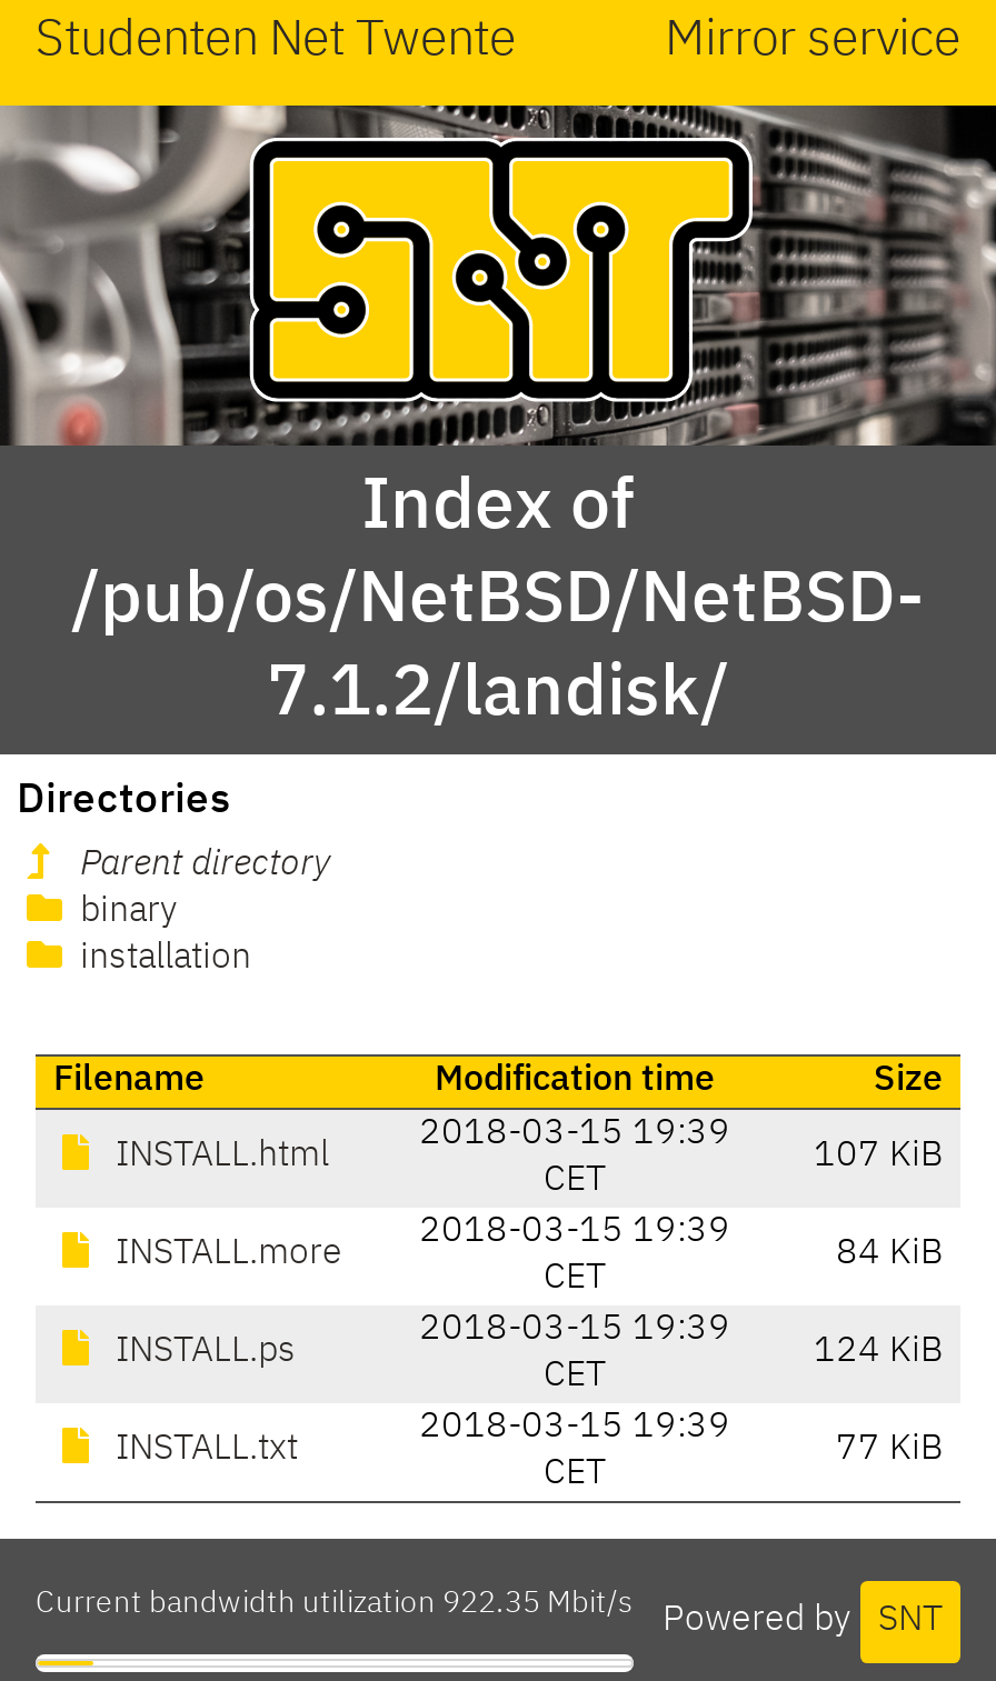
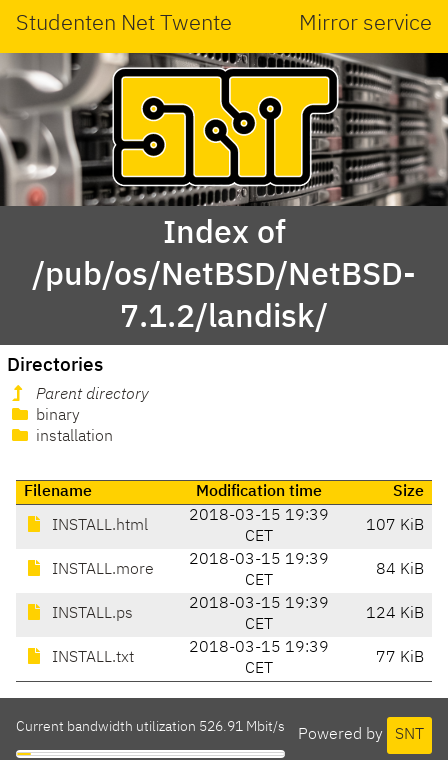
[36,1588,634,1619] Current bandwidth utilization 922.35 Mbit/s -> [16,720,285,734] Current bandwidth utilization 526.91 Mbit/s

